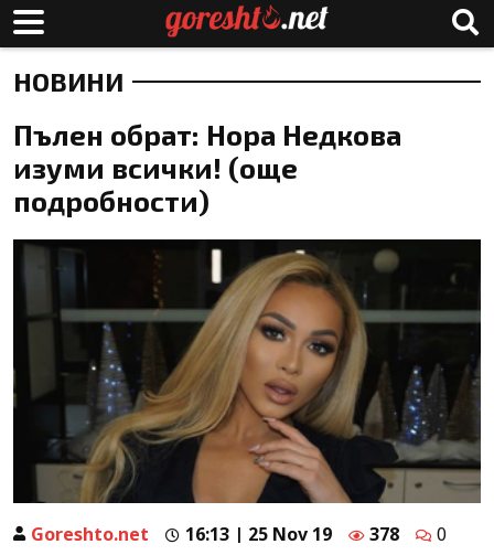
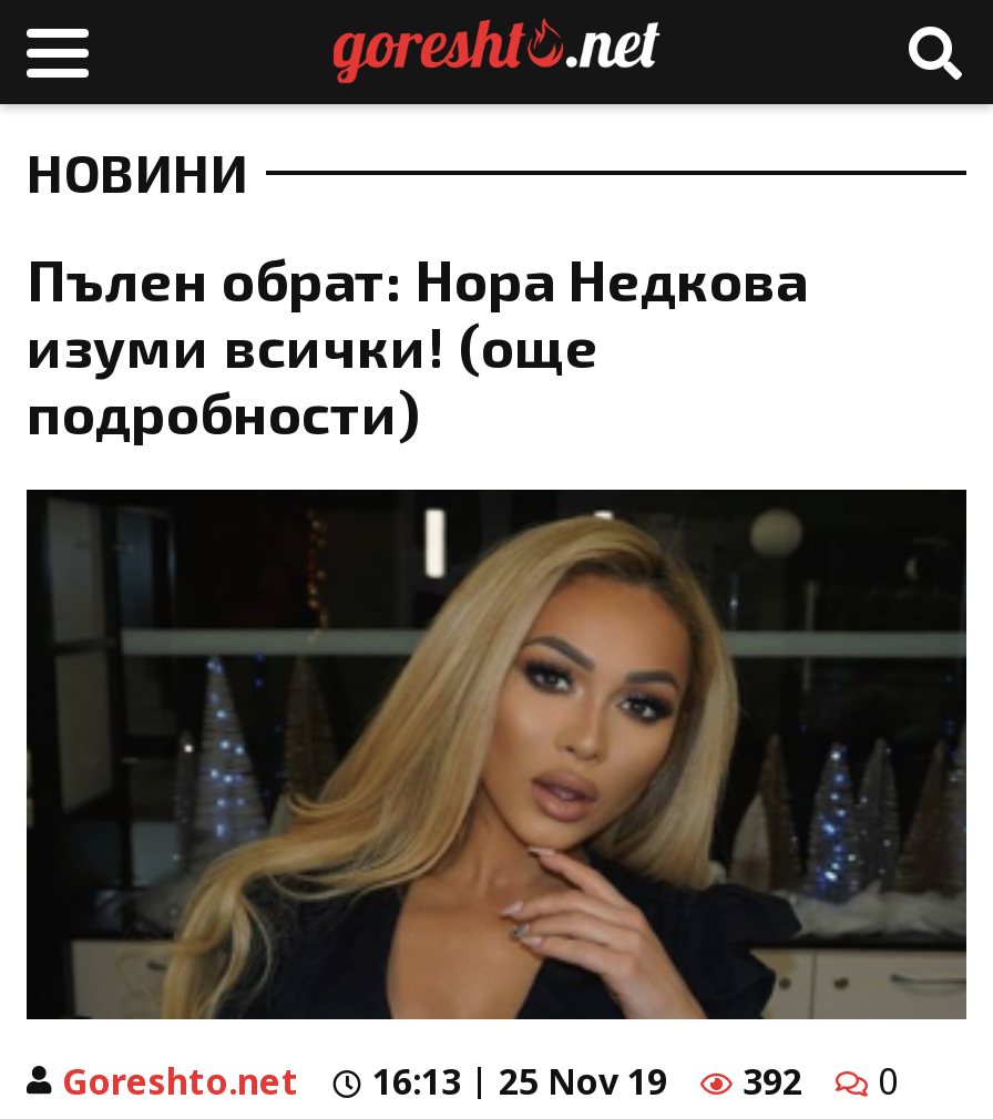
[369,521,399,546] 378 -> [743,1056,802,1105] 392

